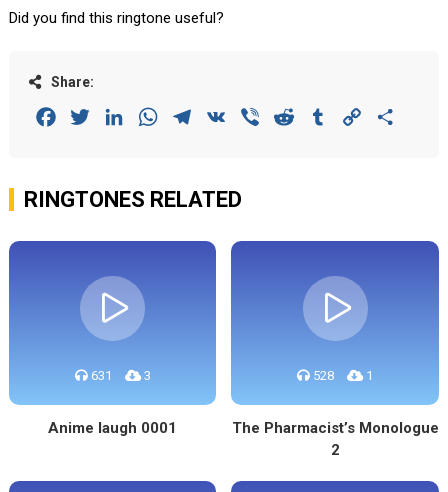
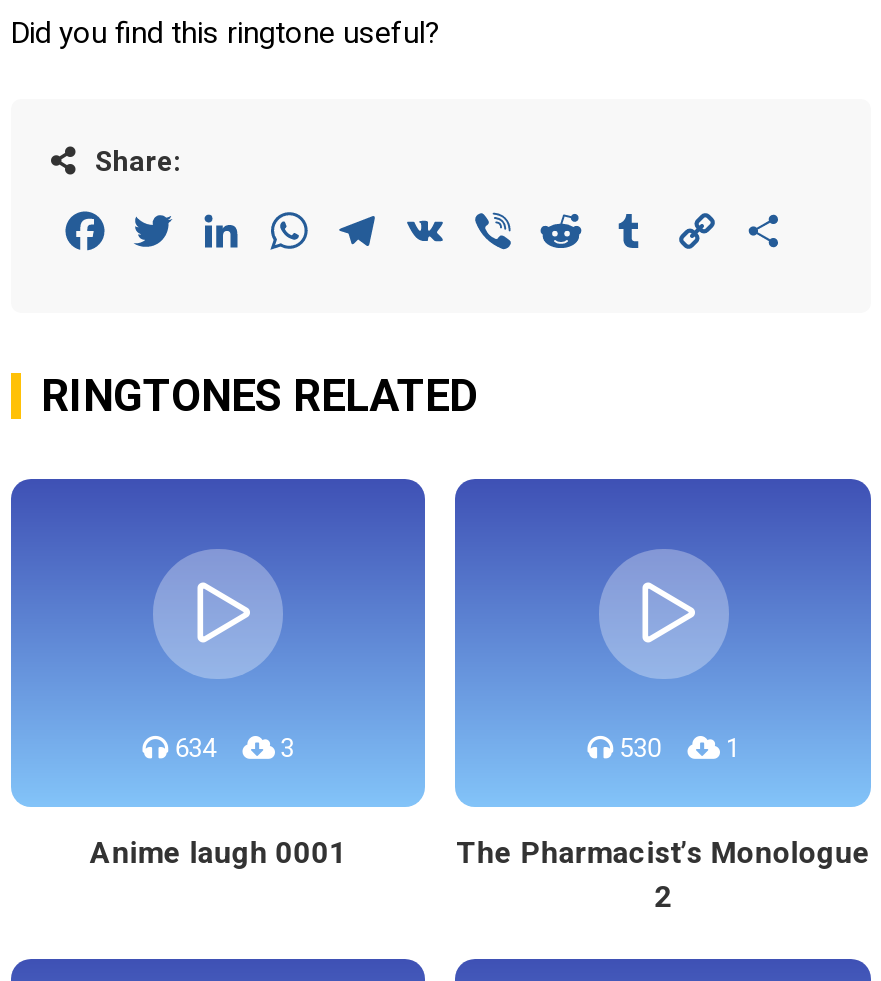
[88,368,151,383] 631 3 -> [168,733,294,763] 634 3
[310,368,373,383] 528 1 -> [613,733,739,763] 530 1

